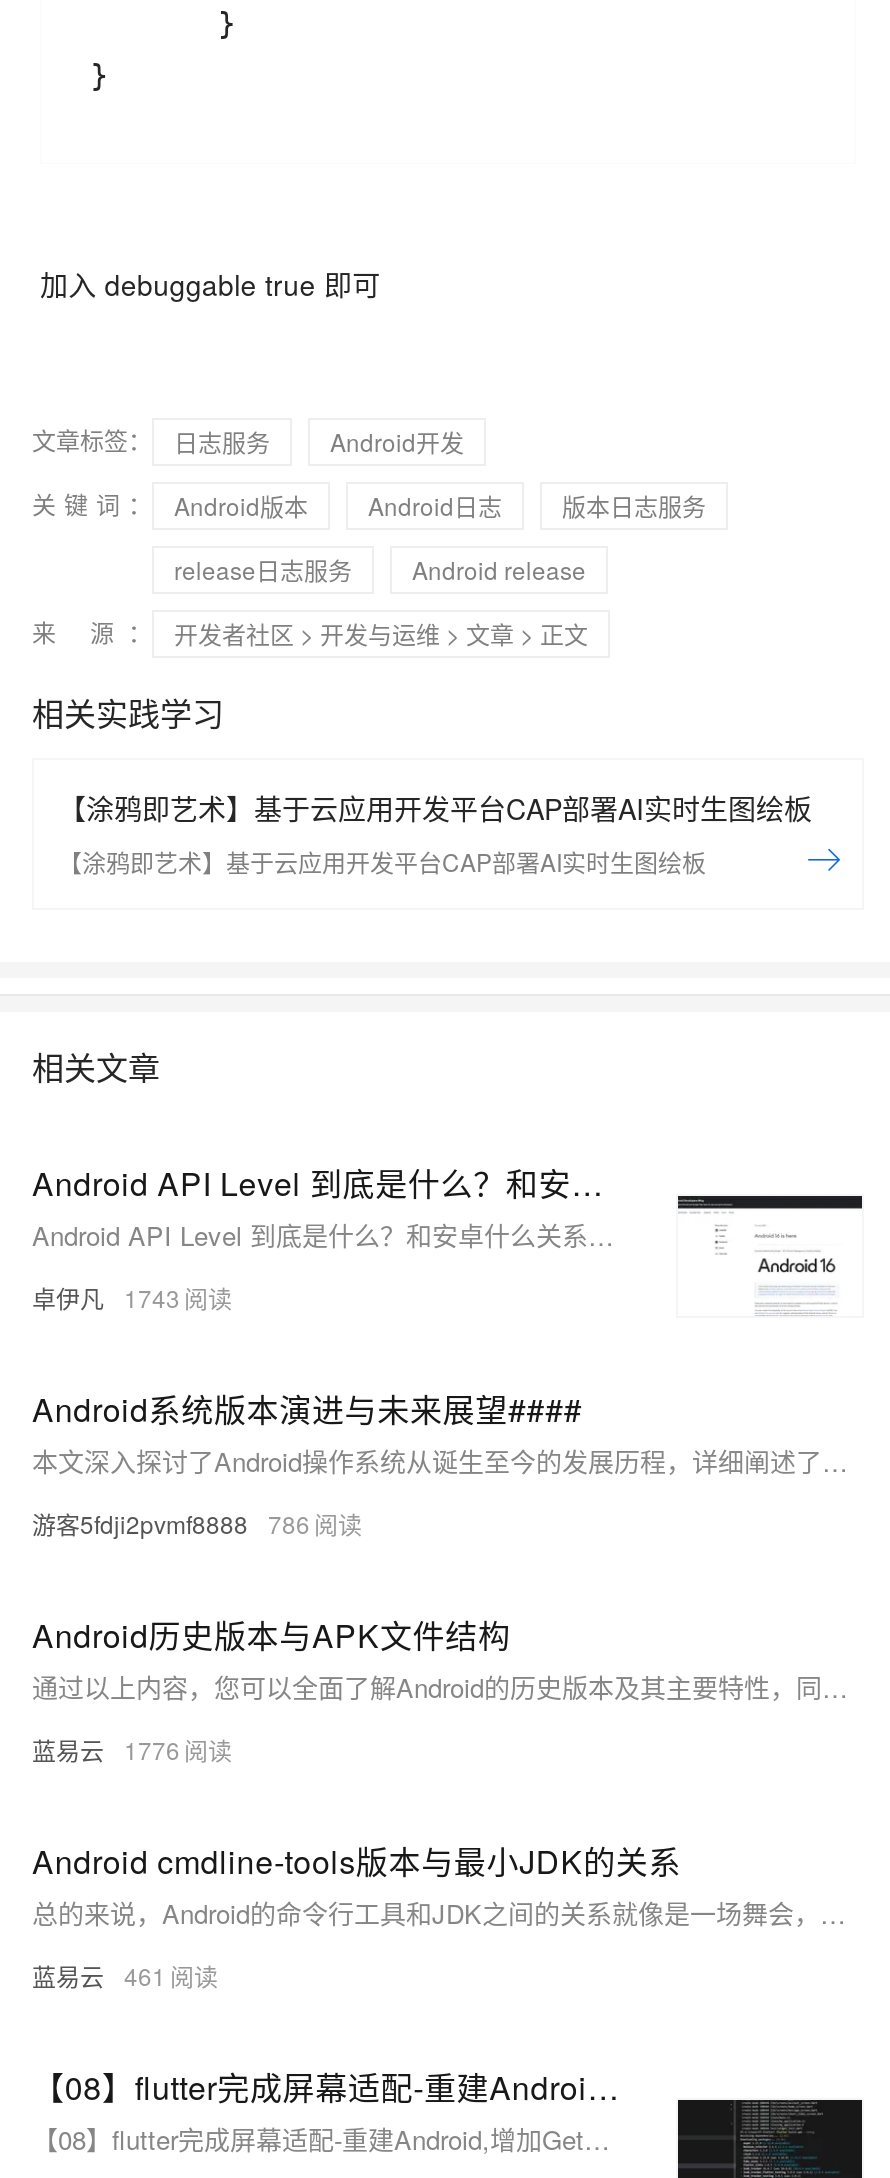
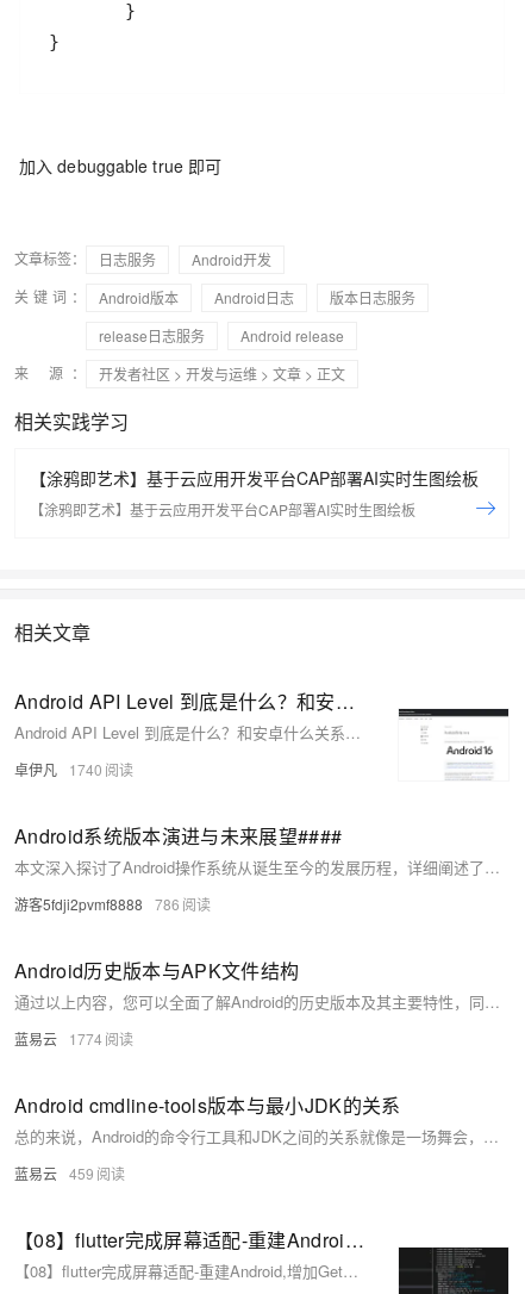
[32,1280,180,1314] 卓伊凡 1743 -> [14,759,102,779] 卓伊凡 1740
[32,1732,180,1766] 蓝易云 1776 -> [14,1028,102,1049] 蓝易云 1774
[32,1958,166,1992] 蓝易云 461 -> [14,1163,94,1183] 蓝易云 459

